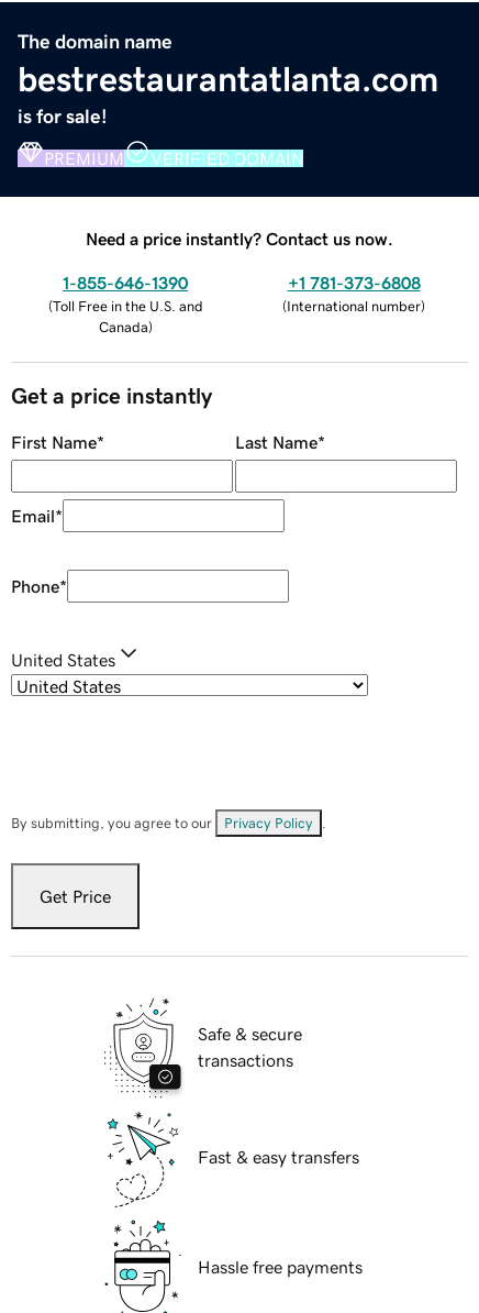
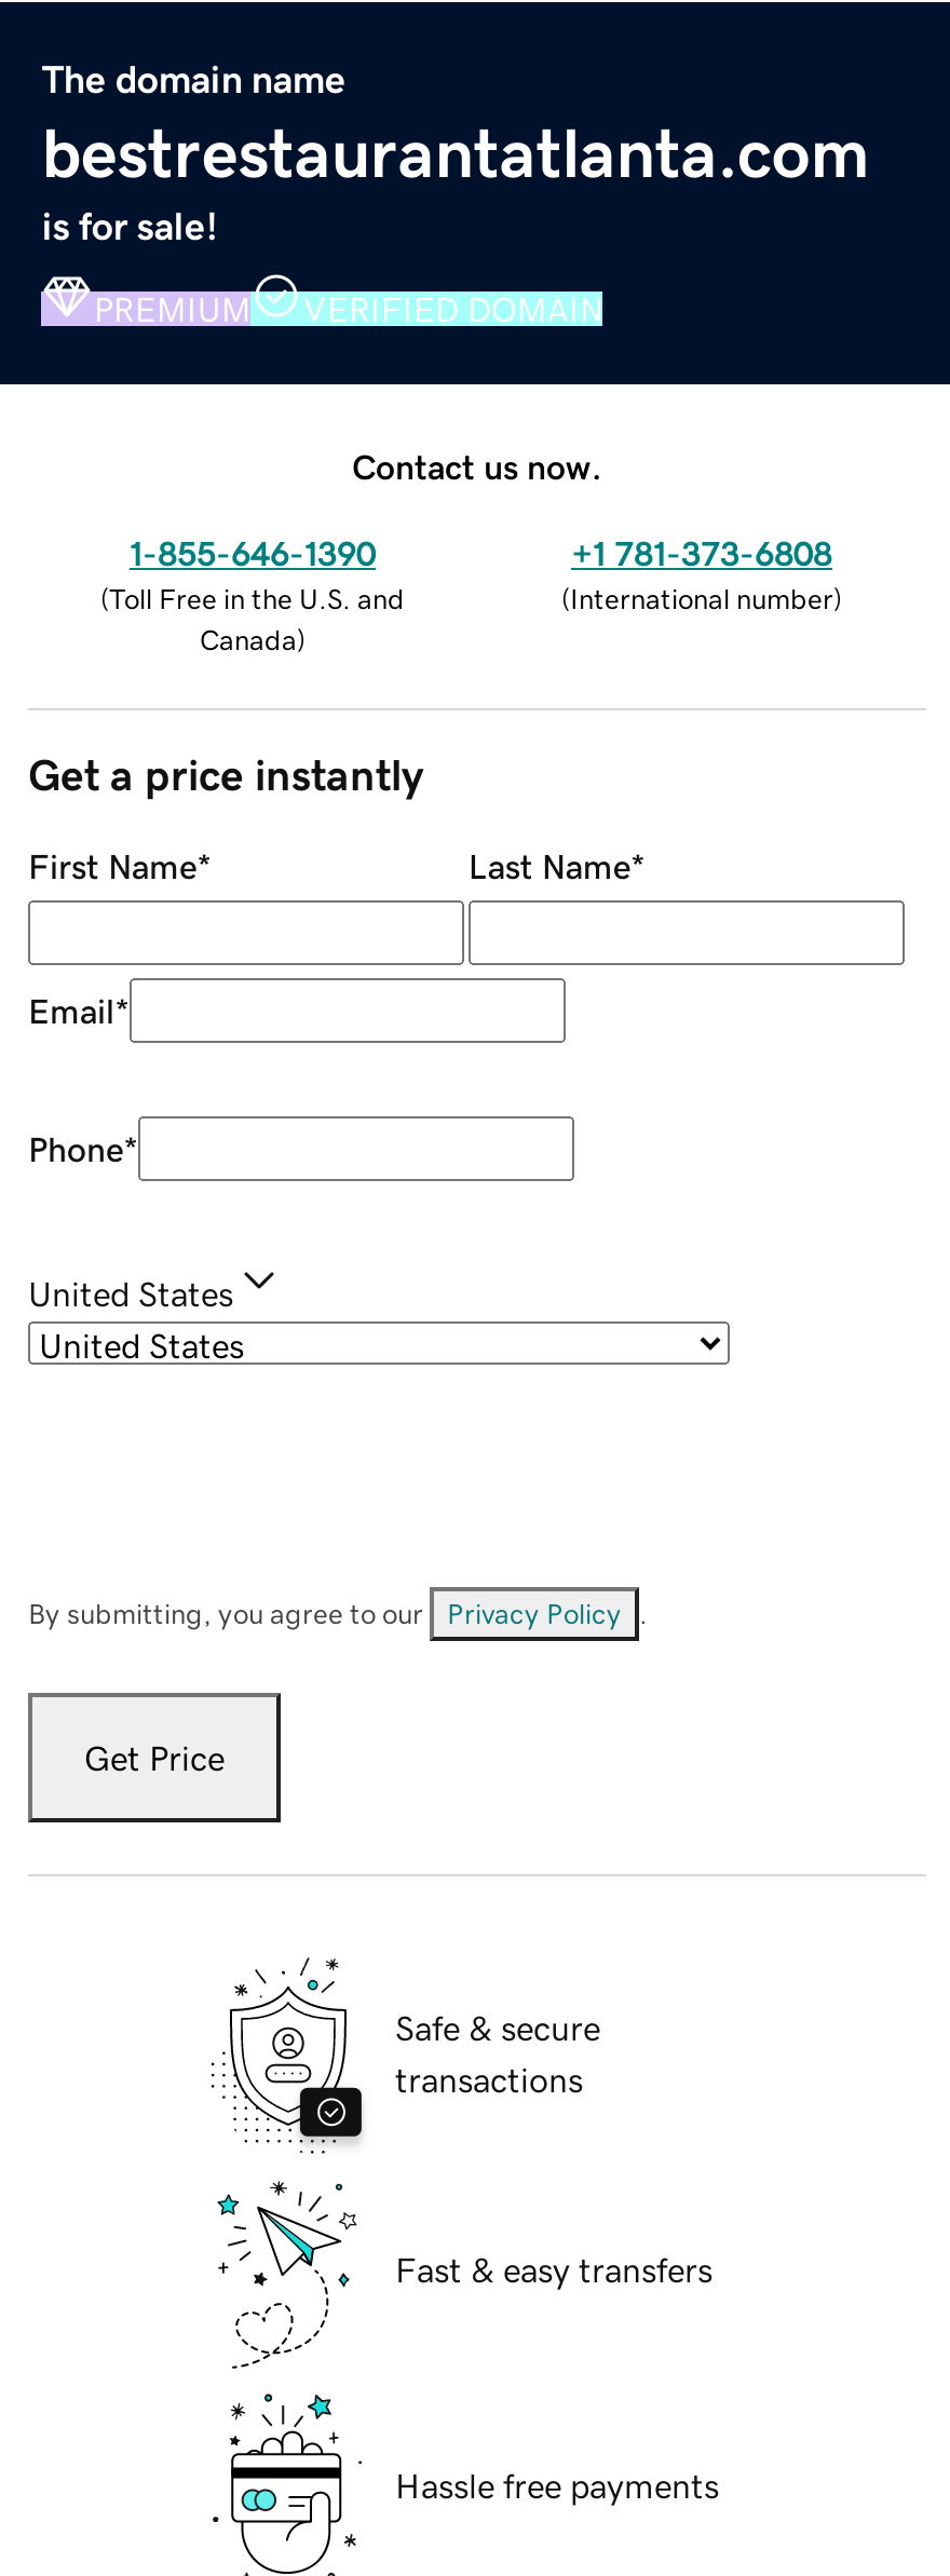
[86,229,393,247] Need a price instantly? Contact us now. -> [352,448,602,483] Contact us now.

